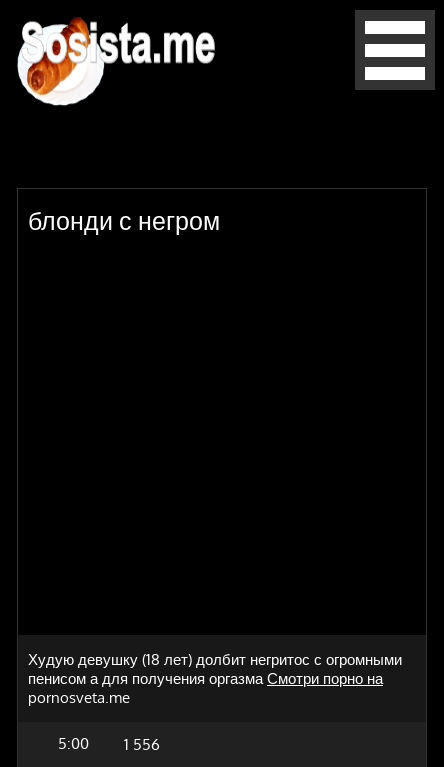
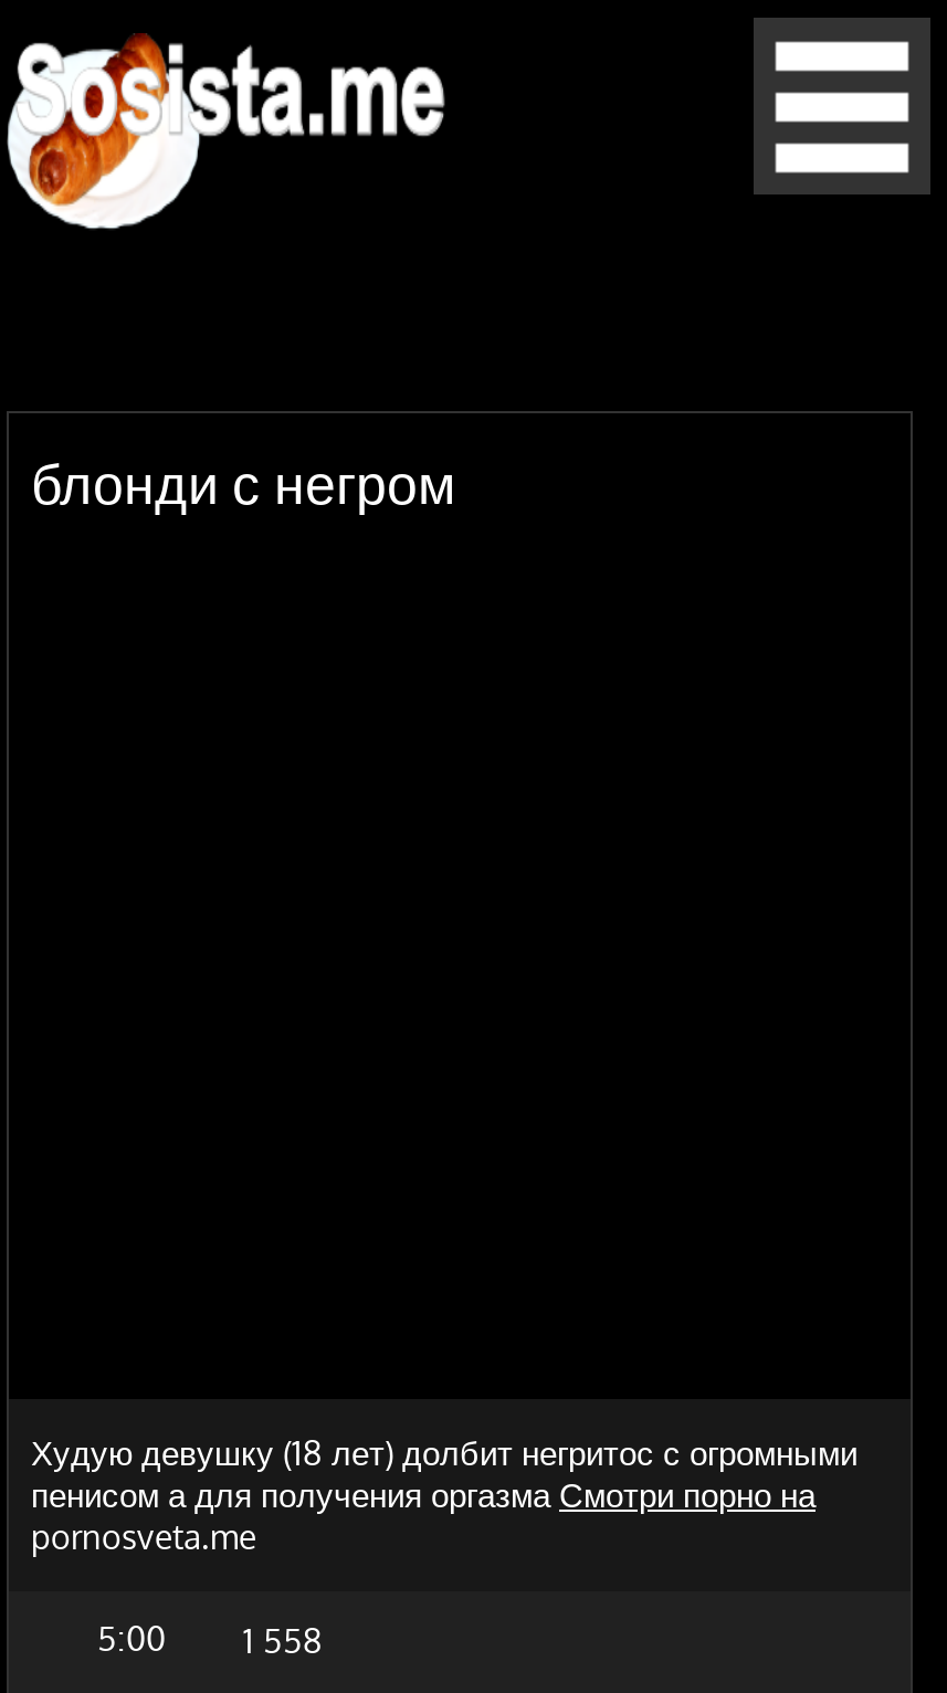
[58,734,160,754] 5:00 1 556 -> [97,1618,323,1662] 5:00 1 558

